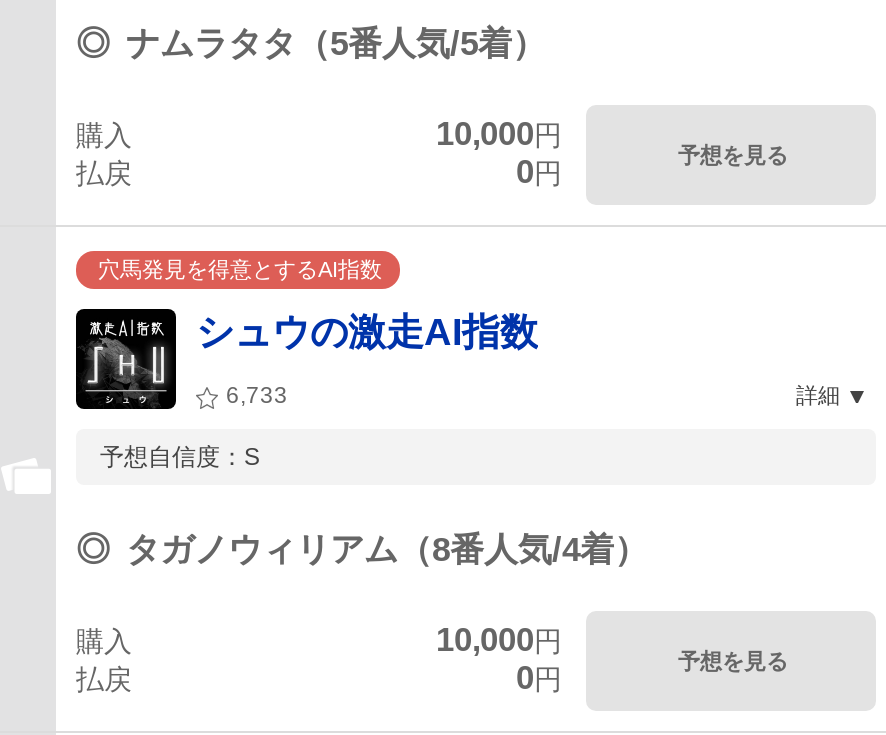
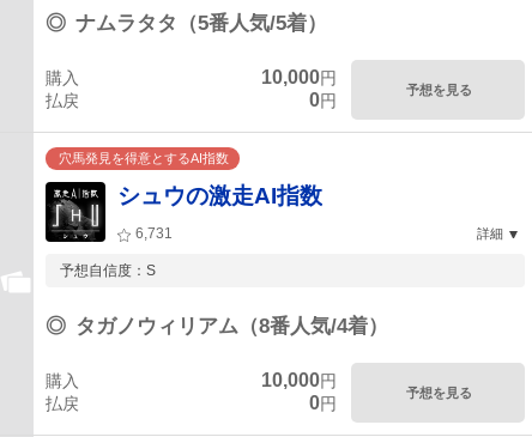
[226,383,288,407] 6,733 -> [135,226,173,241] 6,731

